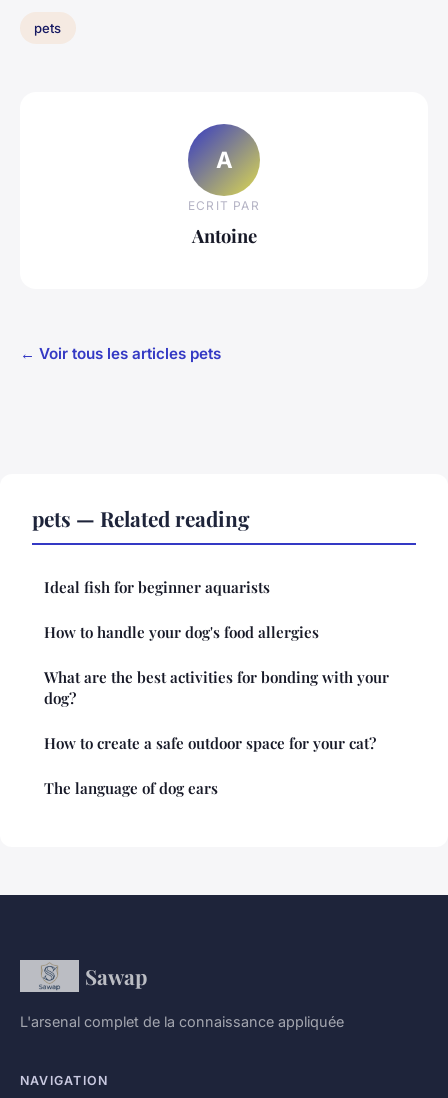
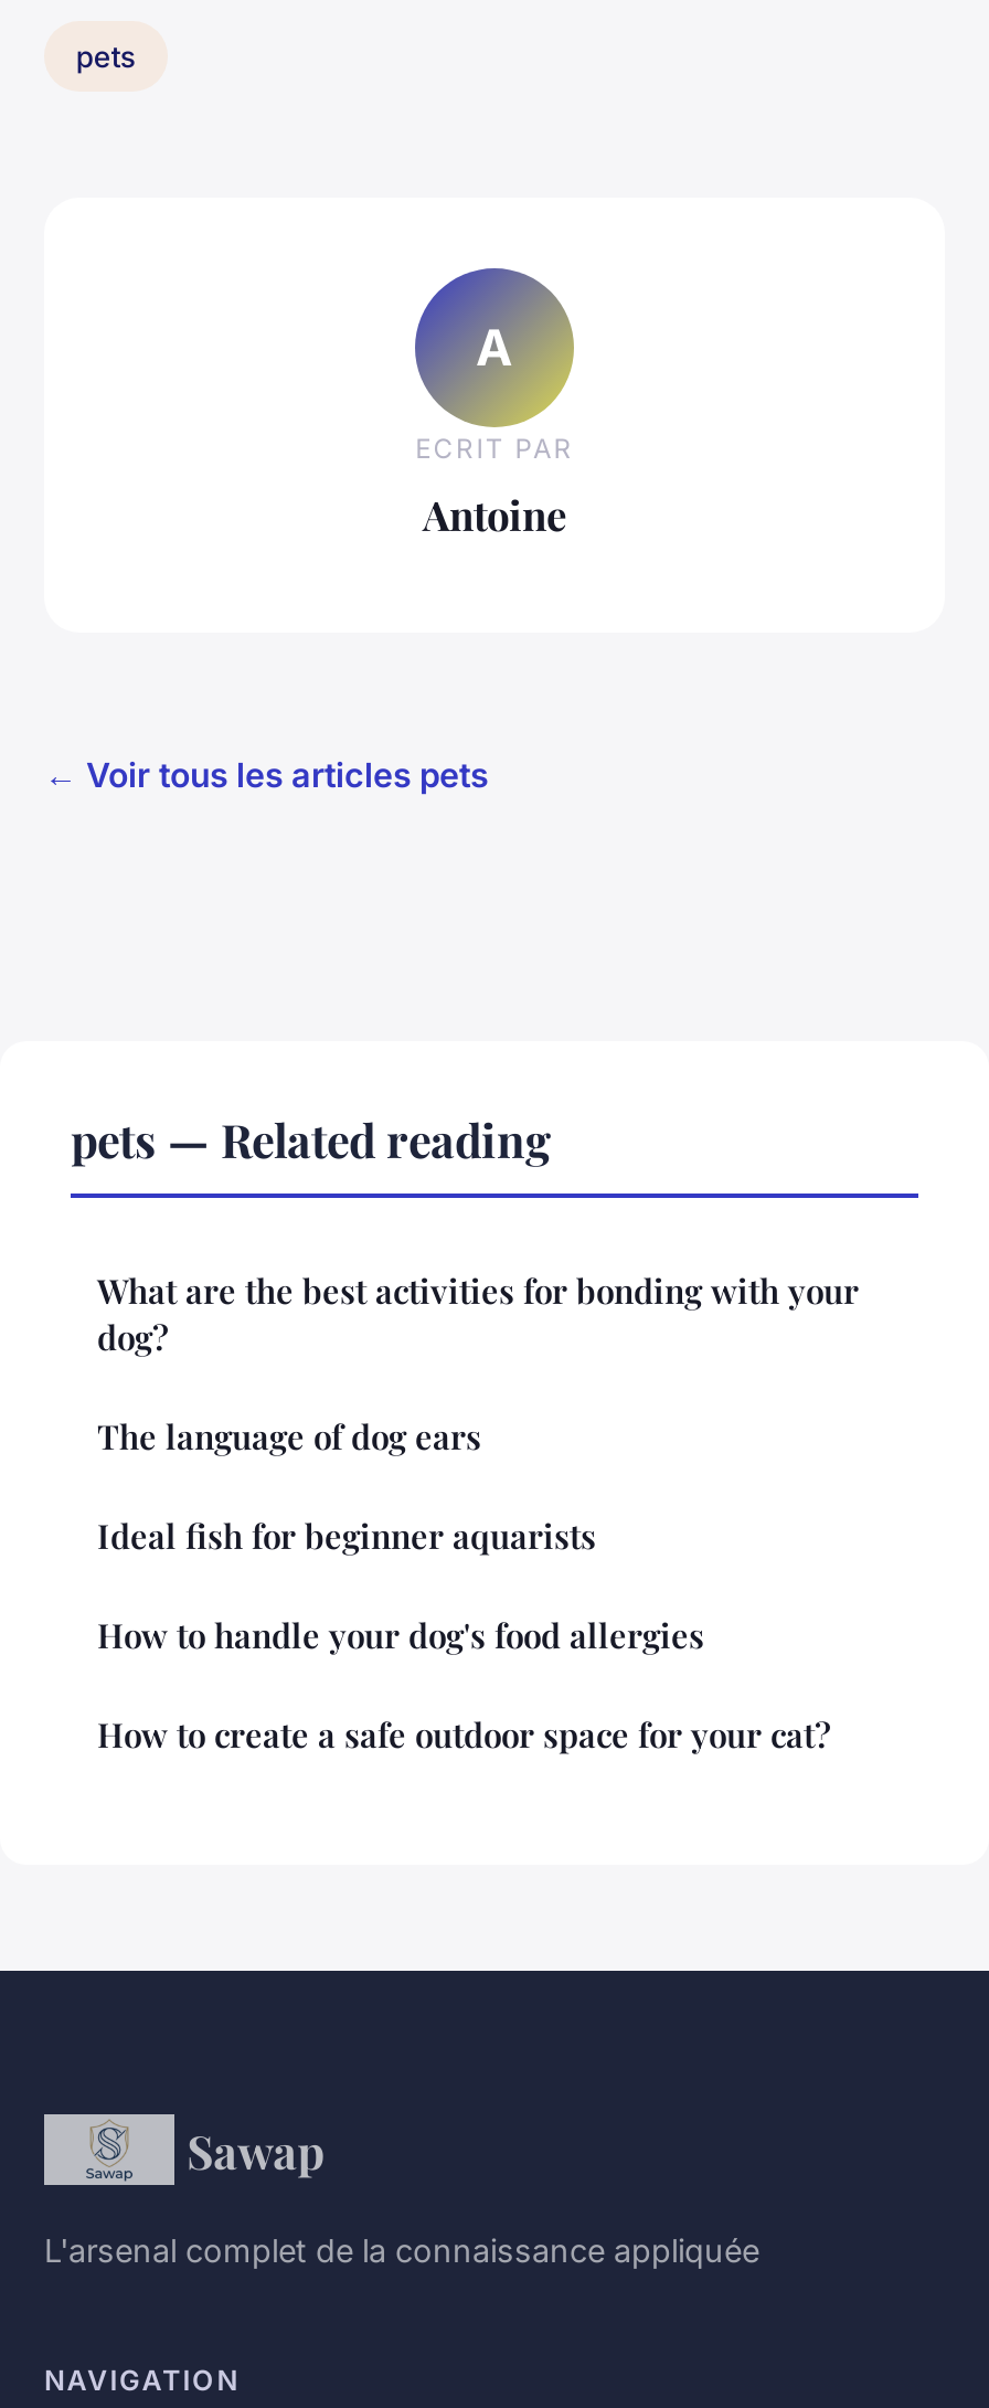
moved [44,577,319,642] -> [97,1514,704,1657]: Ideal fish for beginner aquarists | How to handle your dog's food allergies
moved [44,667,389,708] -> [97,1269,859,1359]: What are the best activities for bonding with your | dog?
moved [44,733,376,753] -> [97,1712,830,1757]: How to create a safe outdoor space for your cat?
moved [44,778,218,798] -> [97,1414,481,1458]: The language of dog ears

